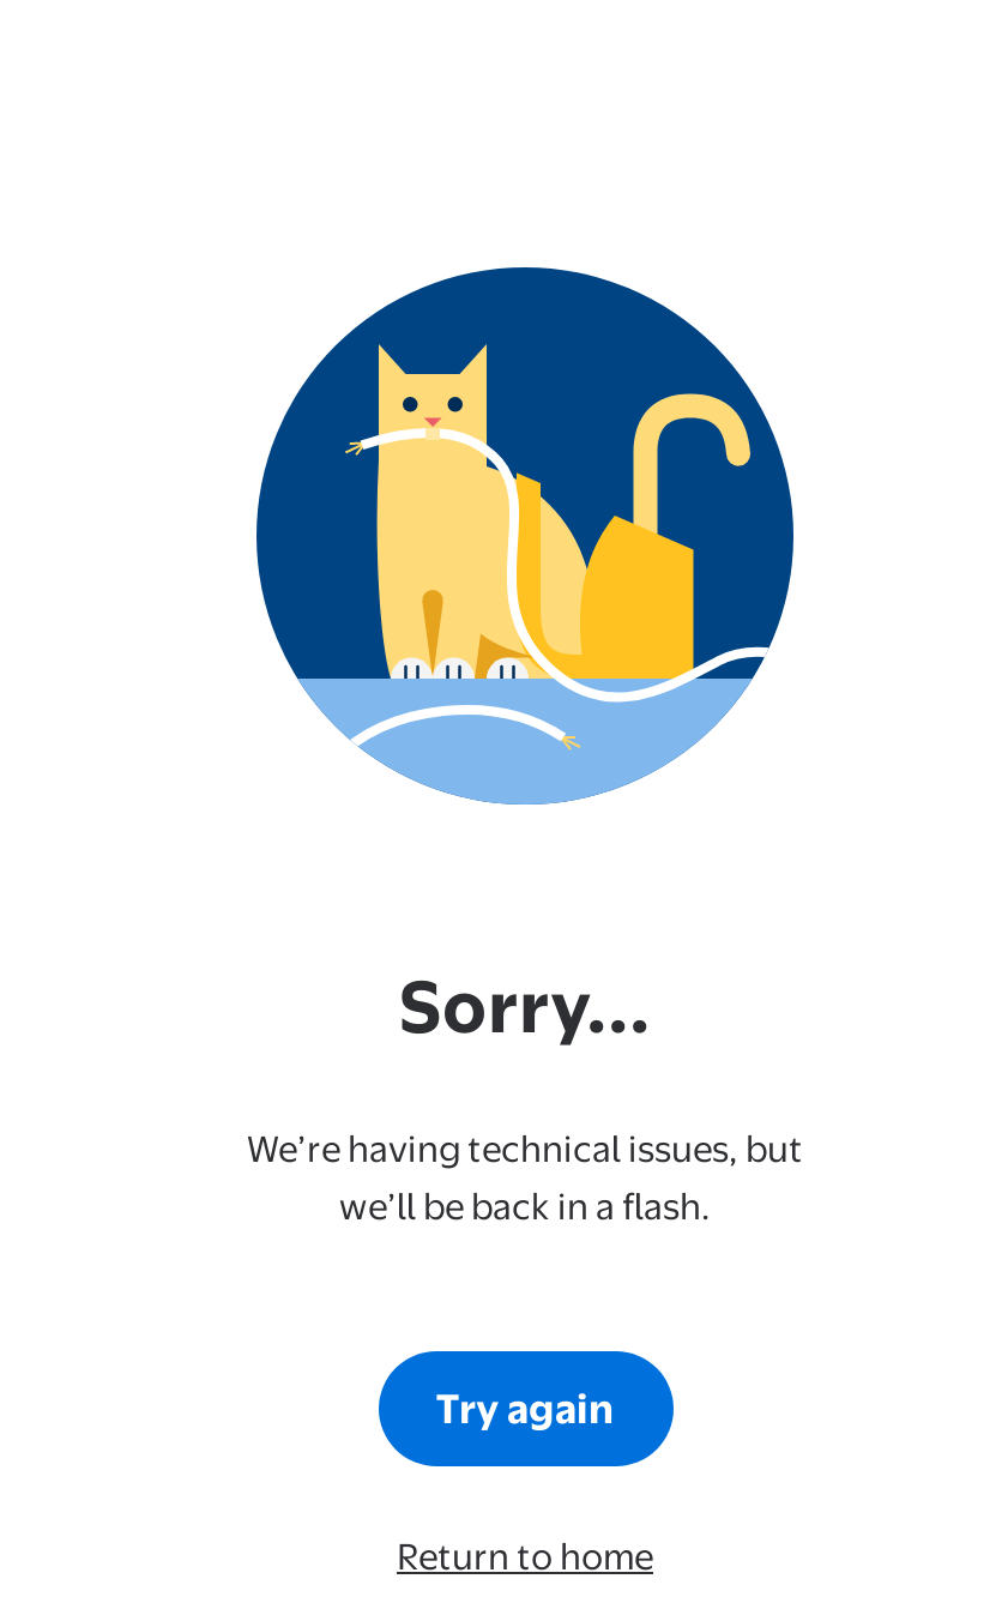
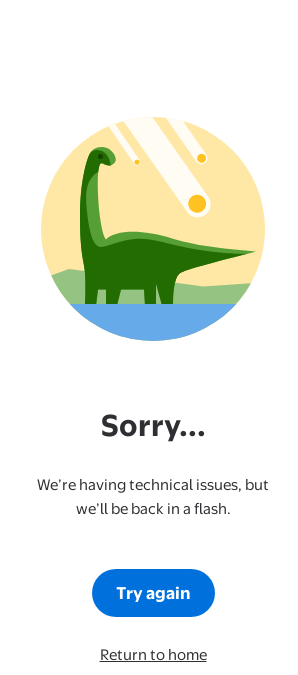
[254,265,796,752] [image] -> [41,117,265,318] [image]

